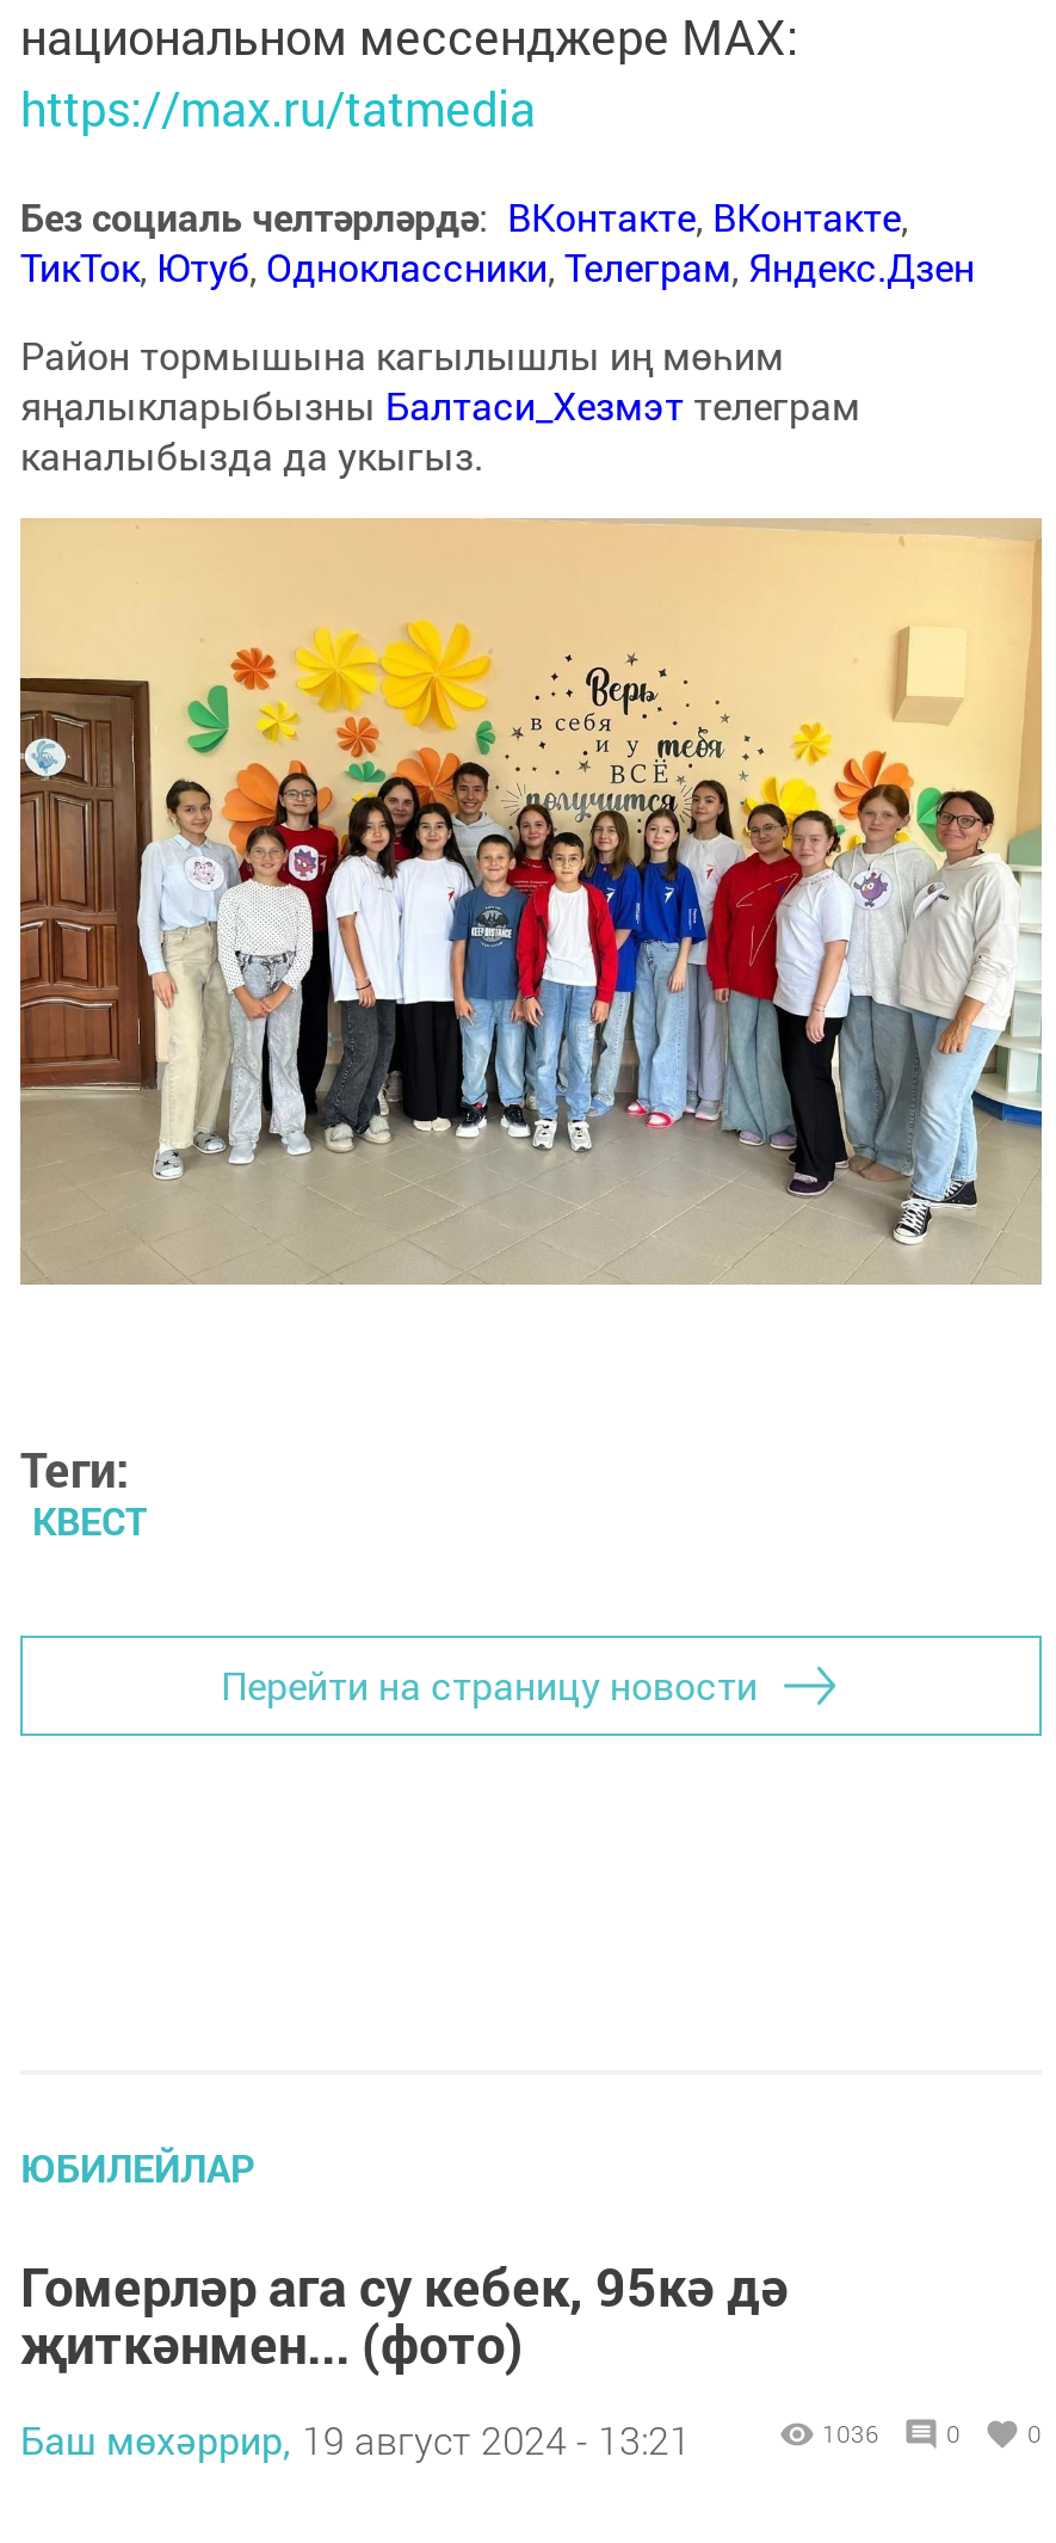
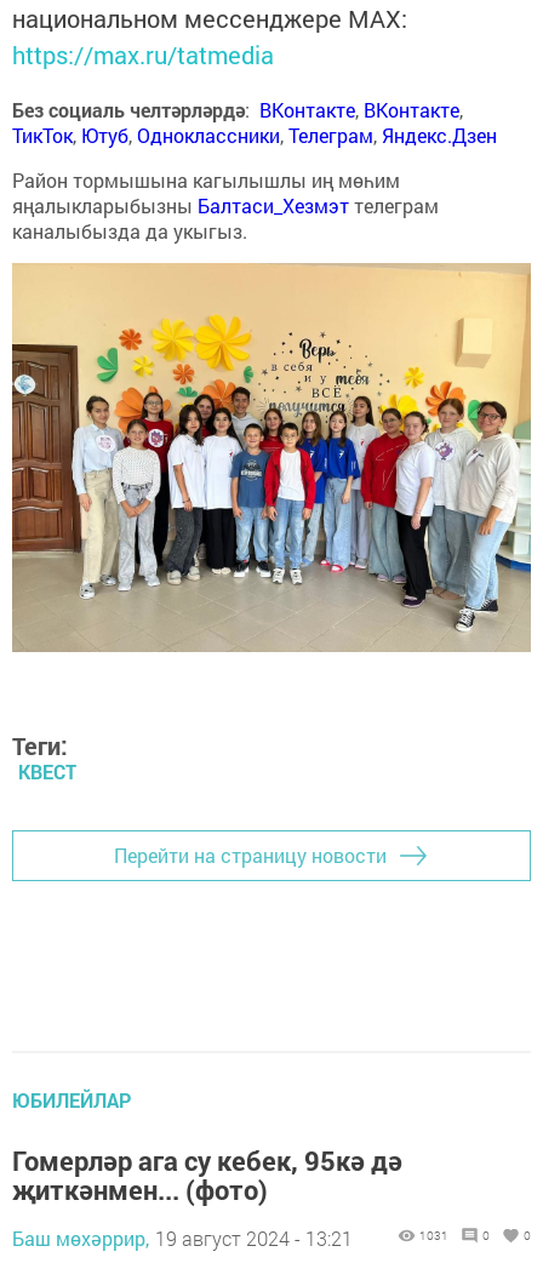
[822,2418,879,2449] 1036 -> [419,1227,448,1243] 1031

